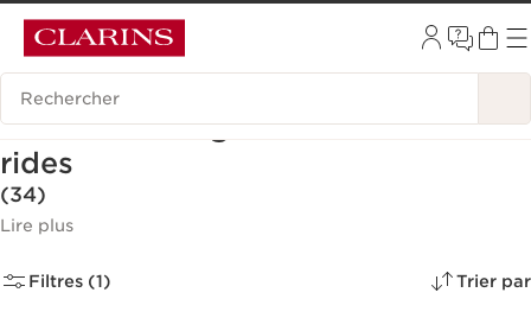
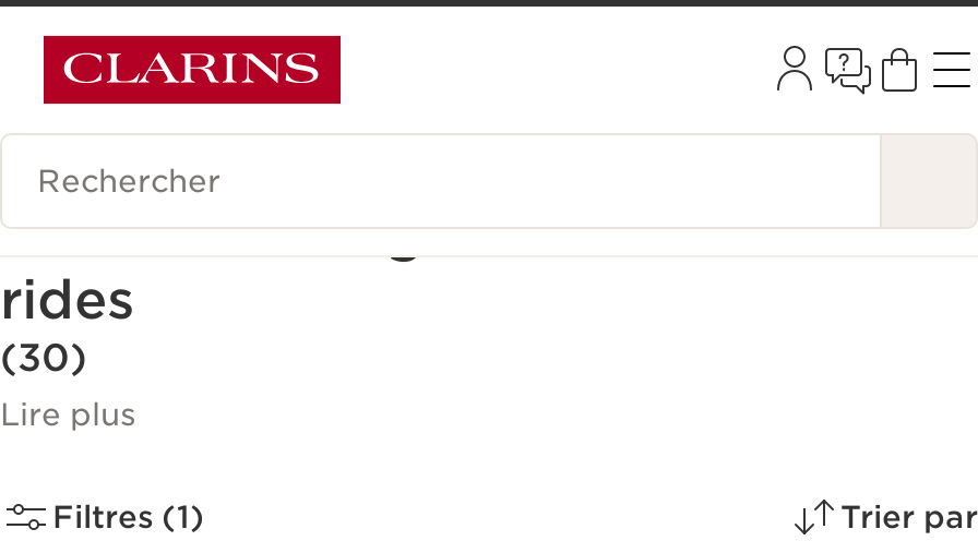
[0,183,46,206] (34) -> [0,336,87,380] (30)

